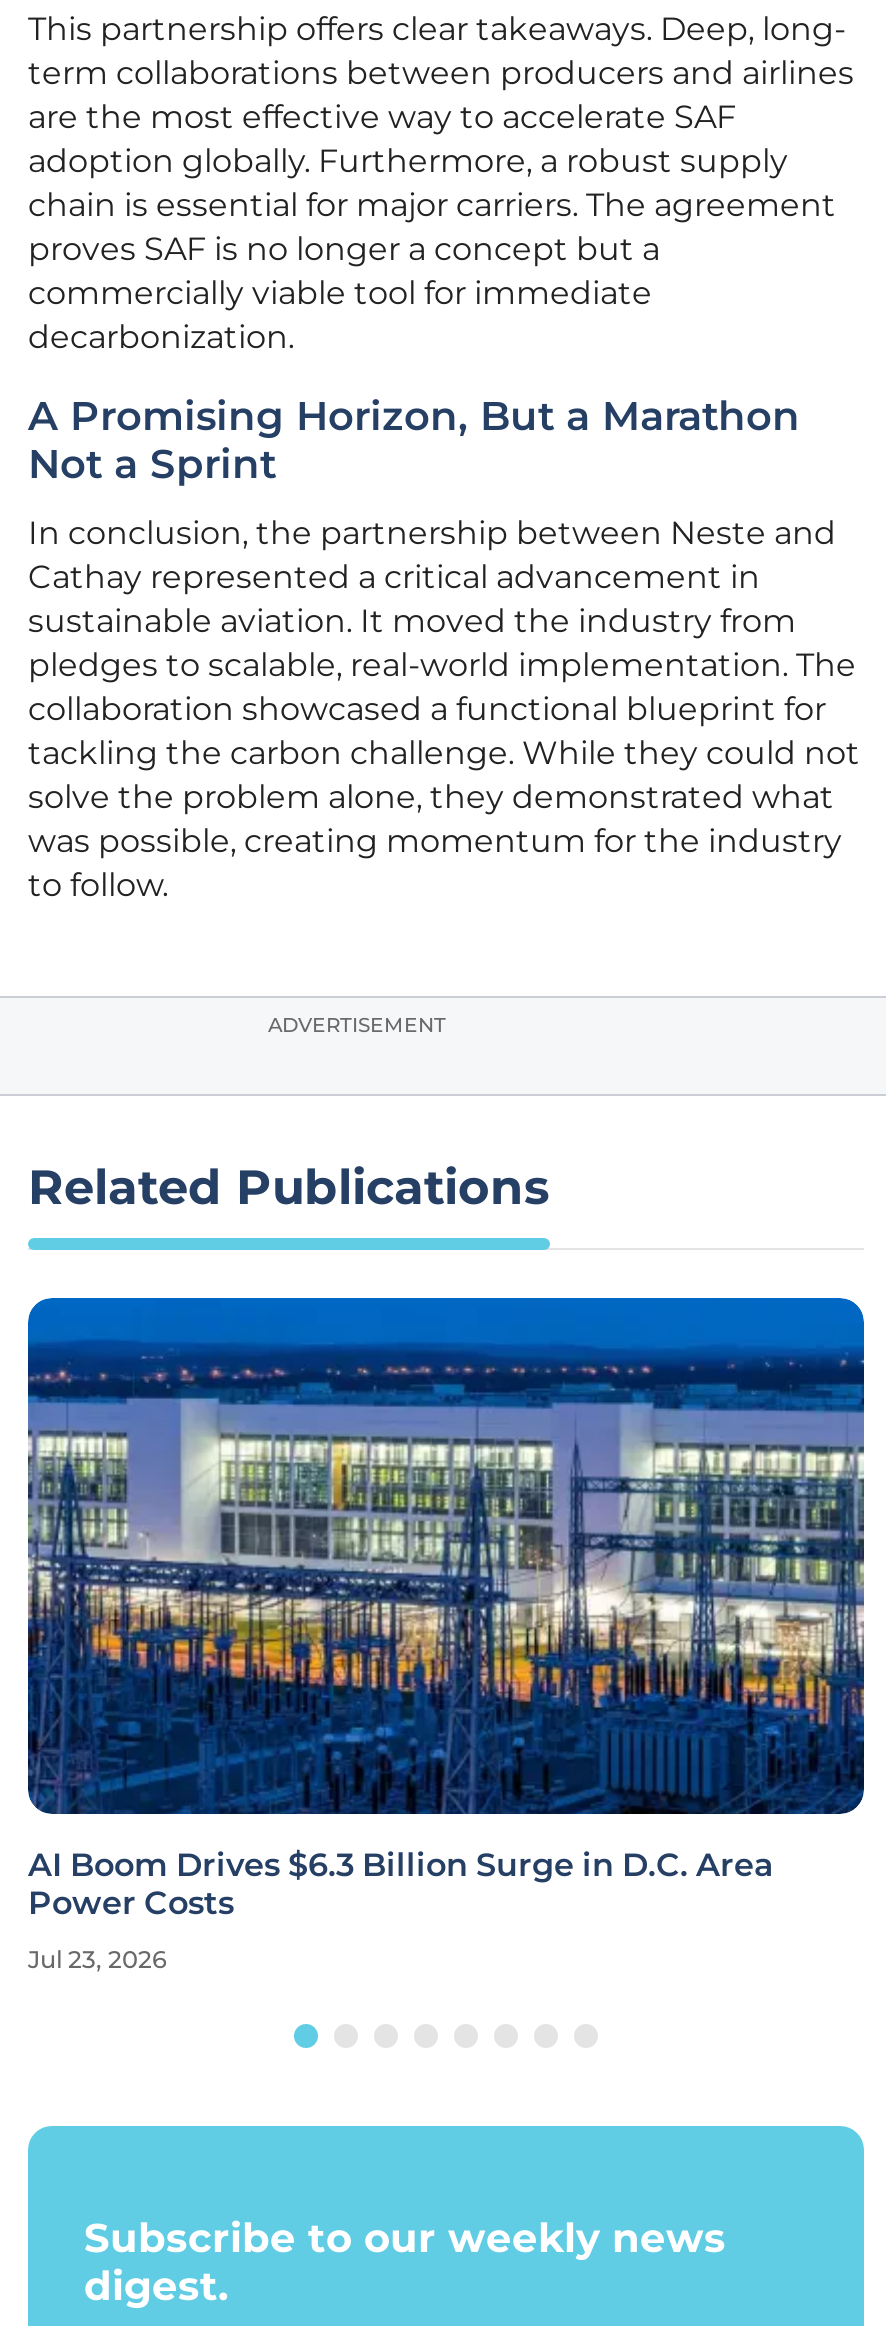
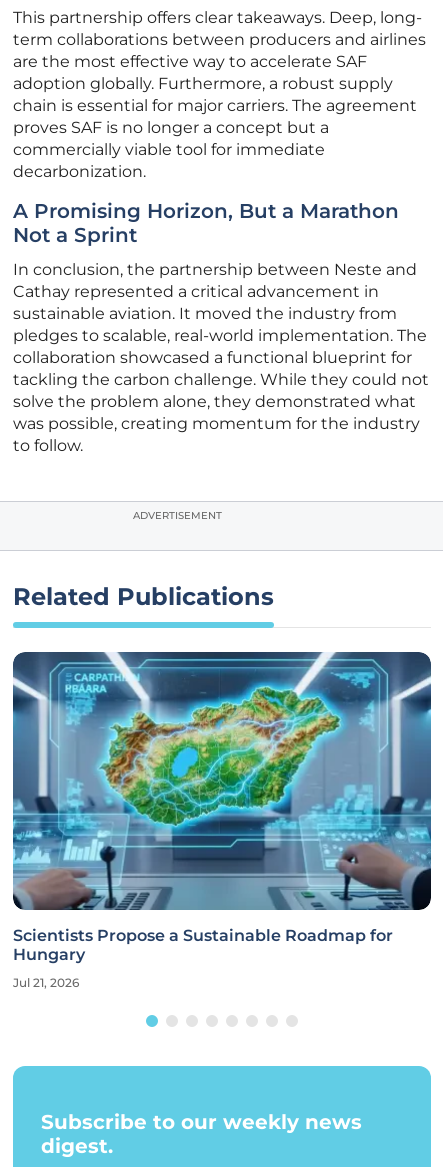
[26,1296,866,1923] [image] | AI Boom Drives $6.3 Billion Surge in D.C. Area | Power Costs -> [12,651,432,964] [image] | Scientists Propose a Sustainable Roadmap for | Hungary
[28,1945,166,1975] Jul 23, 2026 -> [13,975,79,990] Jul 21, 2026

